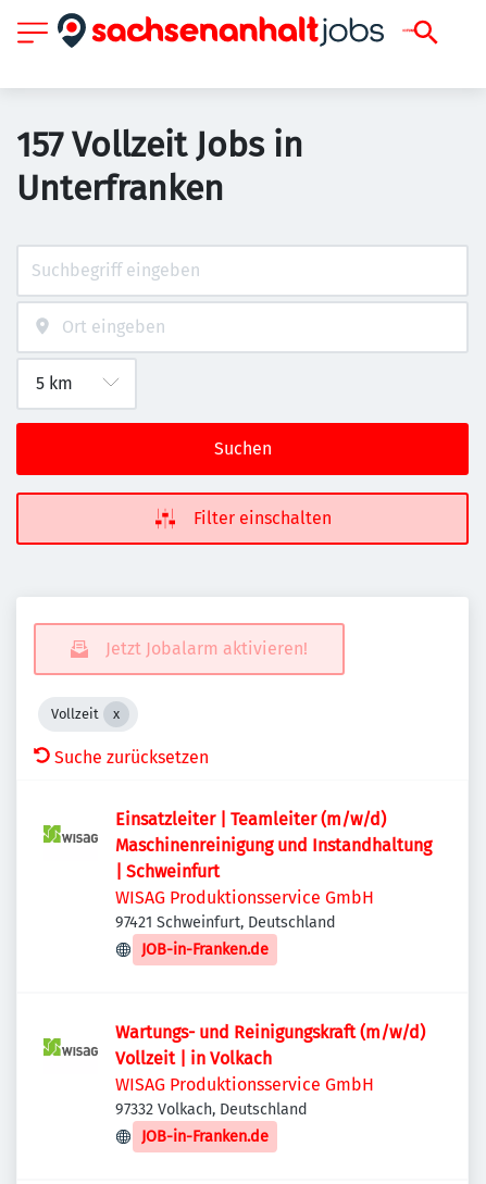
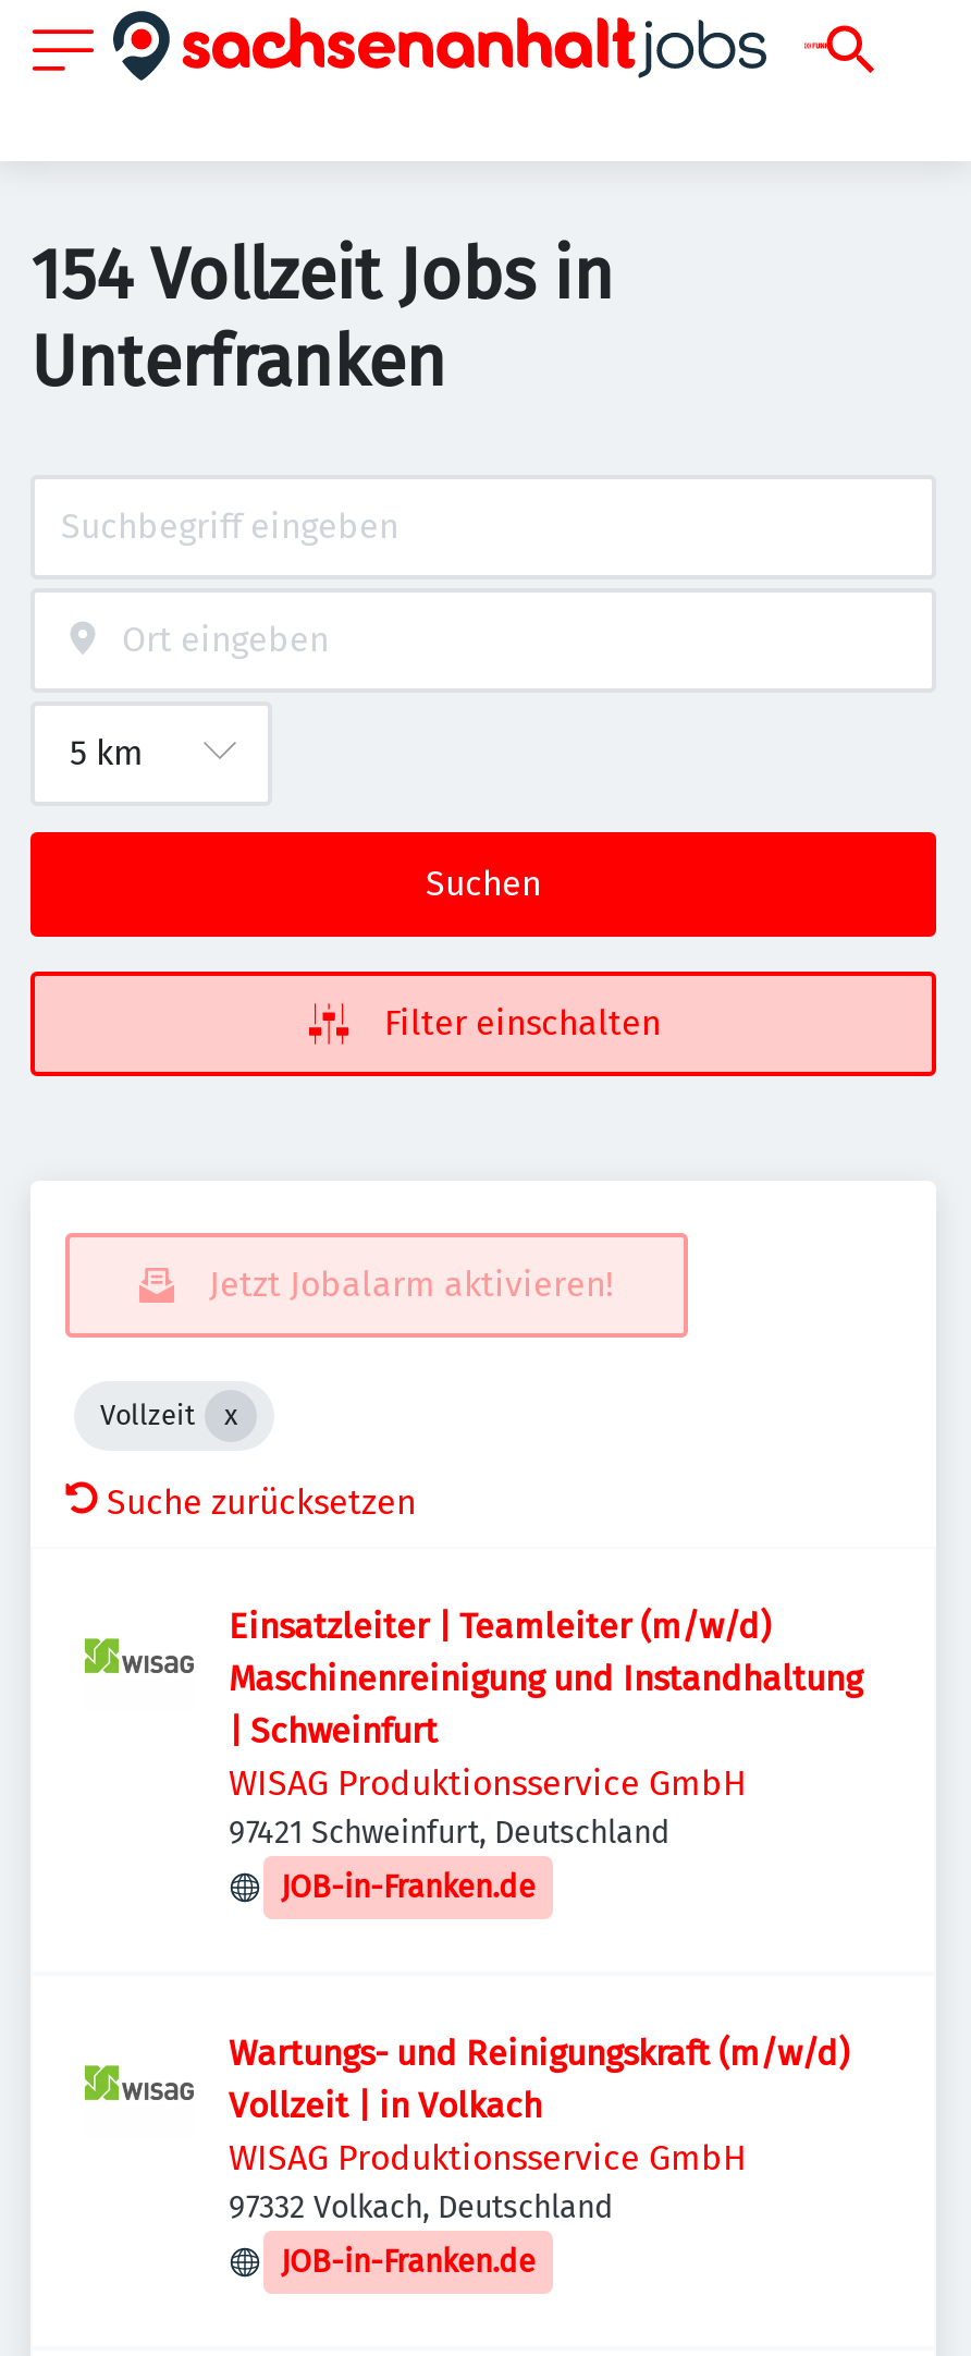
[16,124,303,165] 157 Vollzeit Jobs in -> [30,233,614,316] 154 Vollzeit Jobs in

